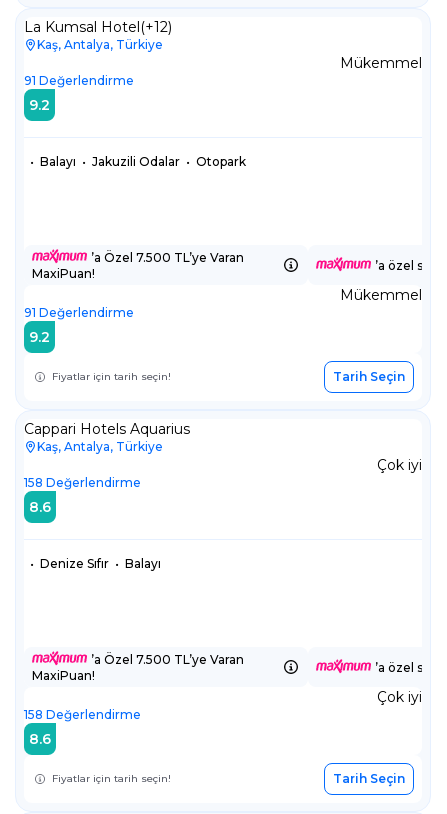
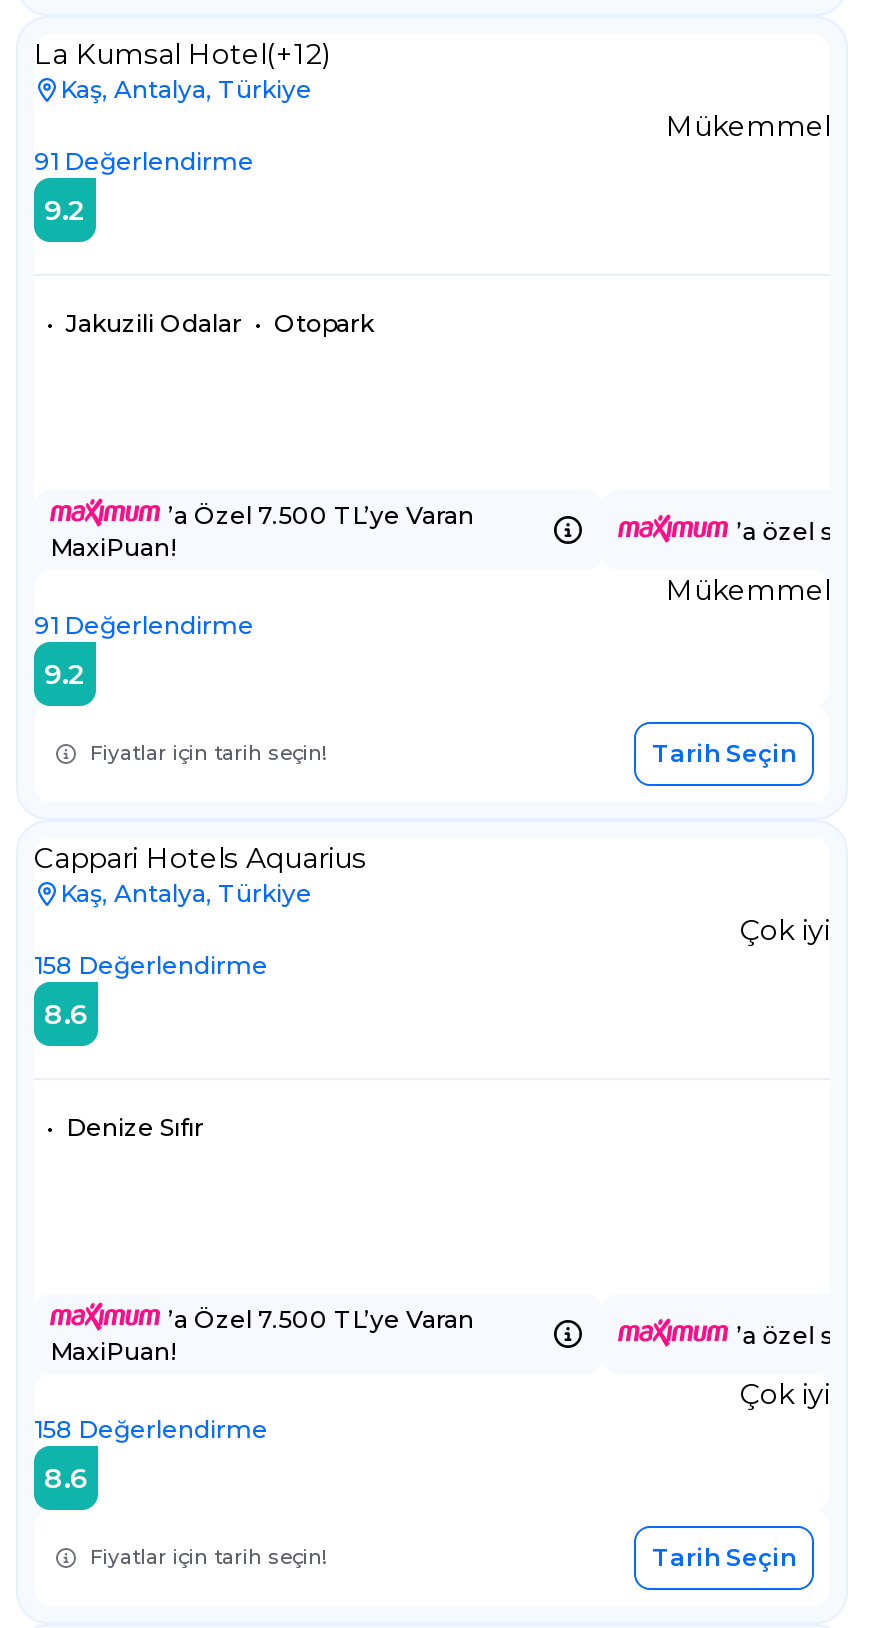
[30,154,246,169] • Balayı • Jakuzili Odalar • Otopark -> [46,308,374,338] • Jakuzili Odalar • Otopark
[30,556,161,571] • Denize Sıfır • Balayı -> [46,1112,204,1142] • Denize Sıfır

